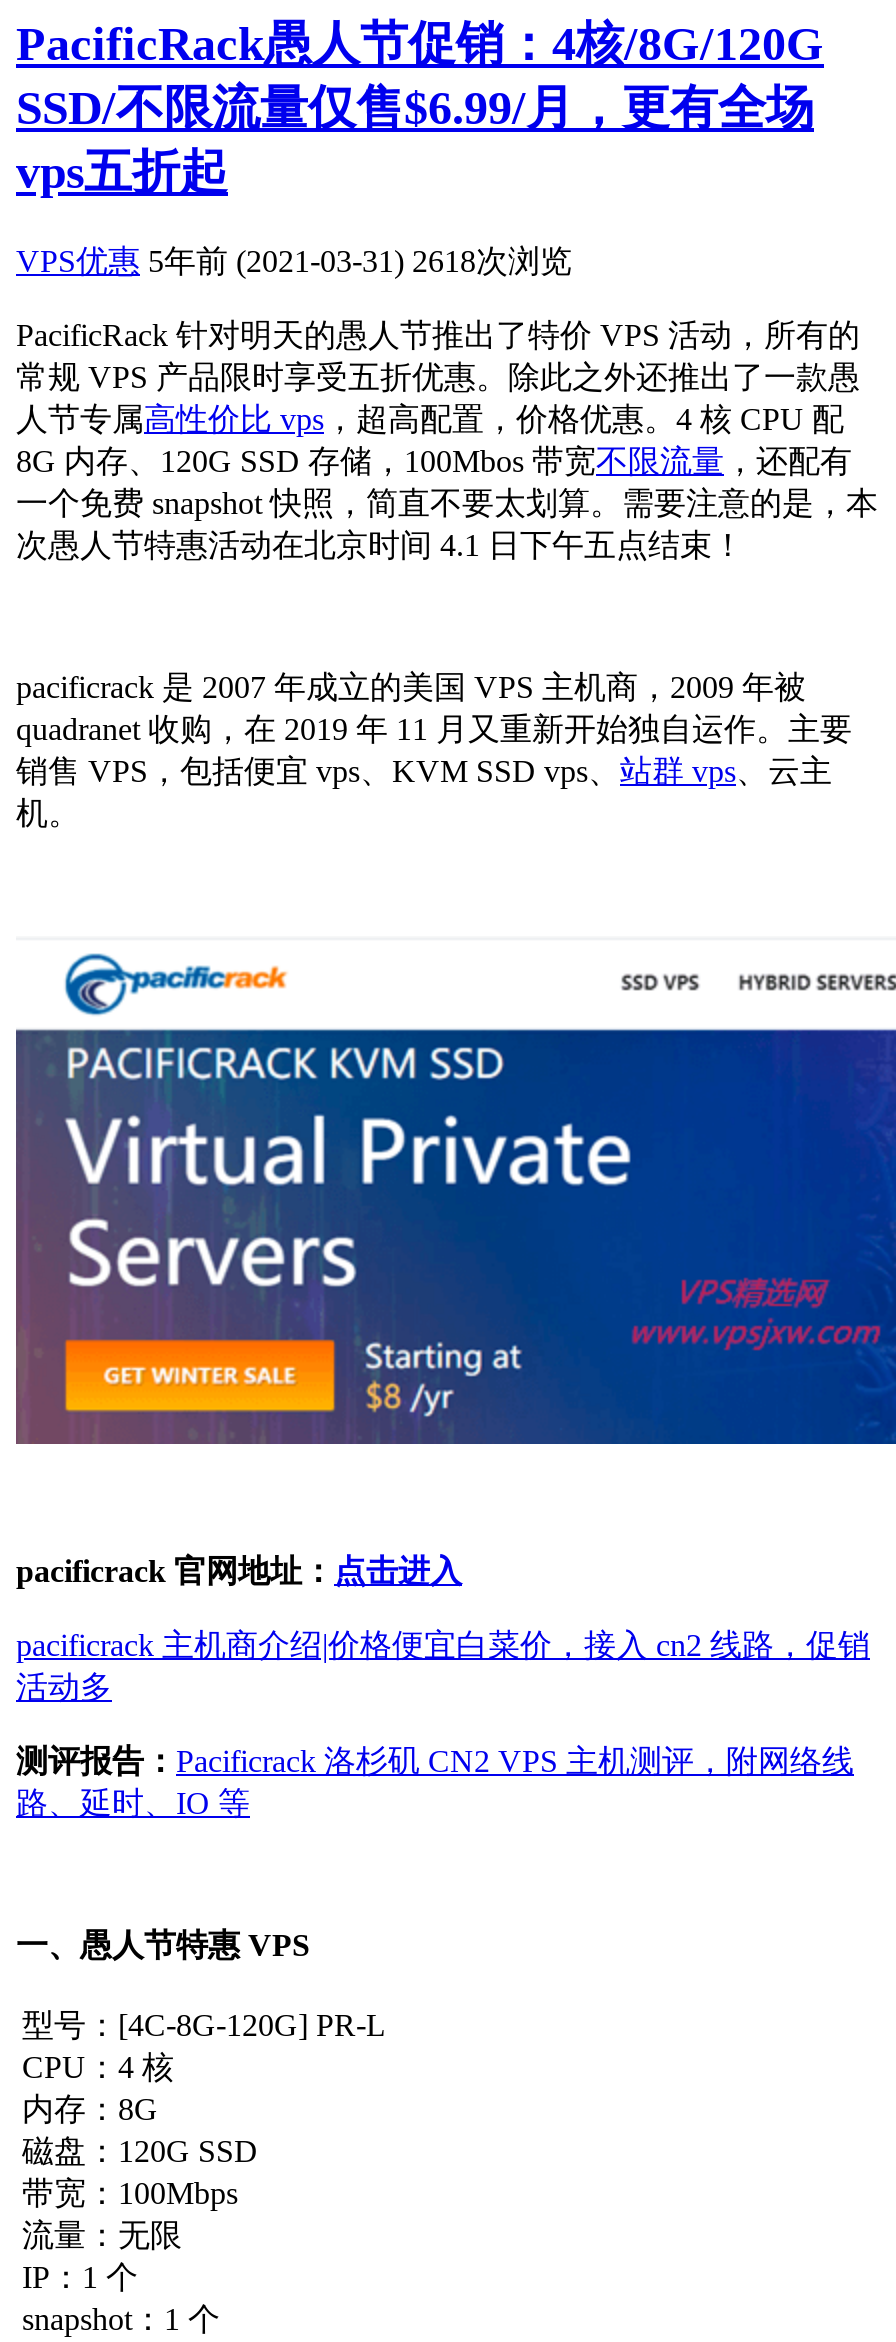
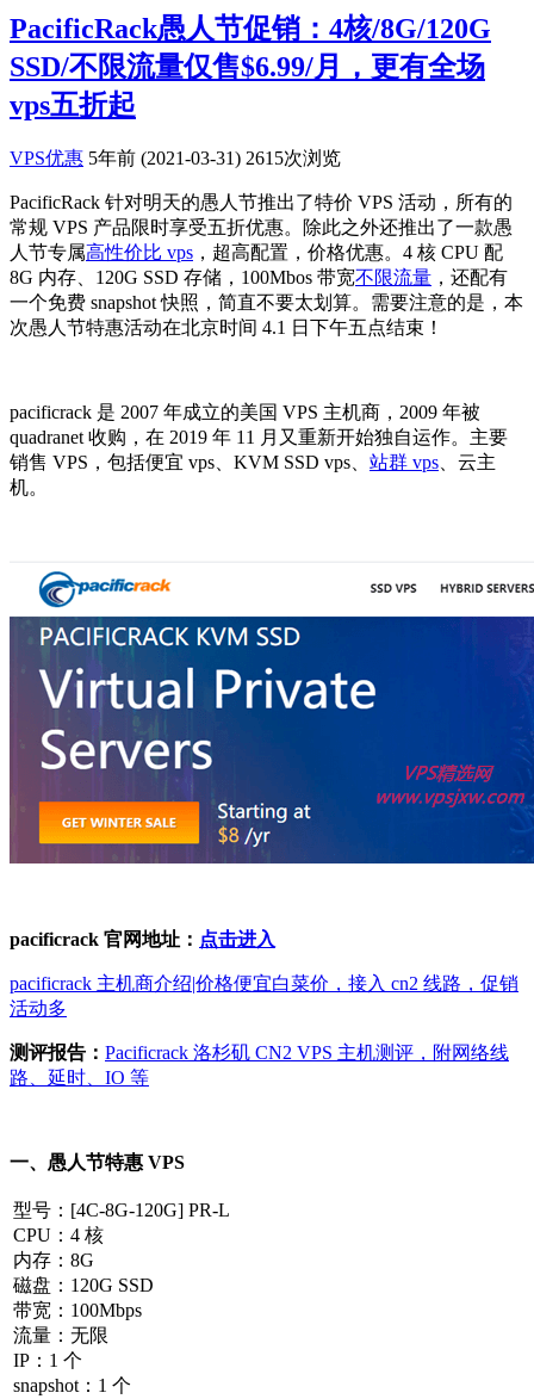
[16,245,572,279] VPS优惠 5年前 (2021-03-31) 2618次浏览 -> [10,148,341,169] VPS优惠 5年前 (2021-03-31) 2615次浏览

